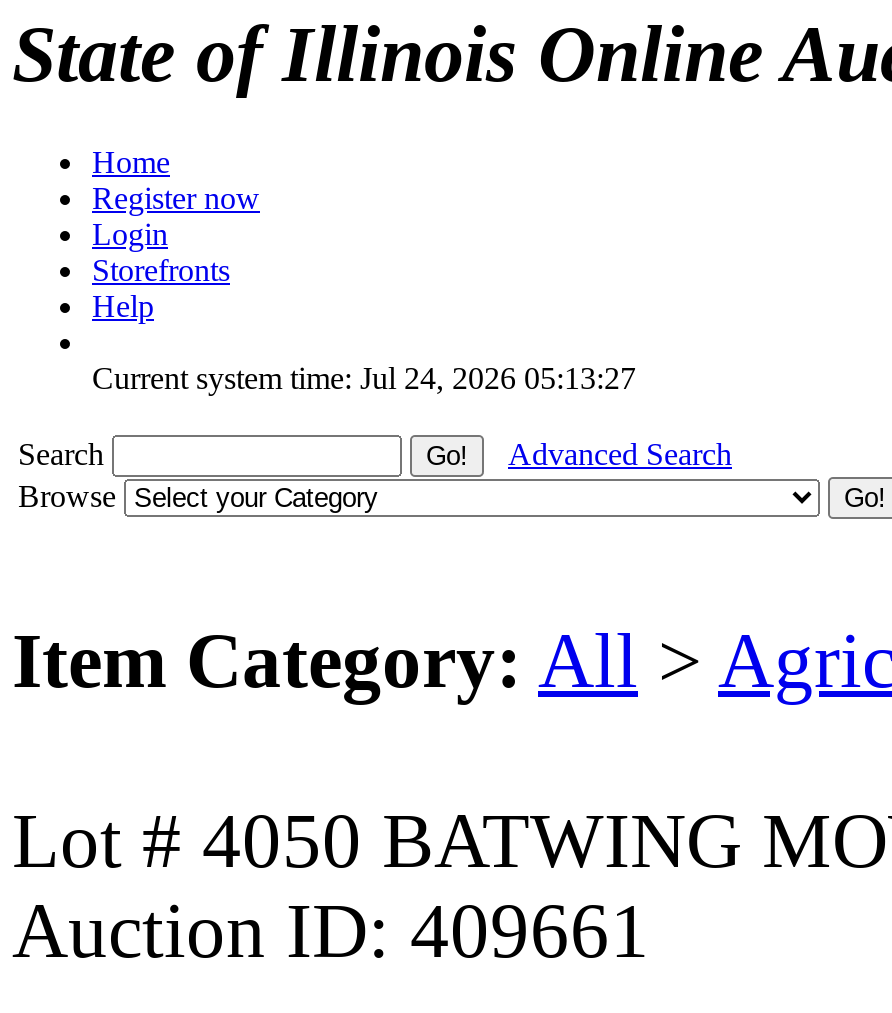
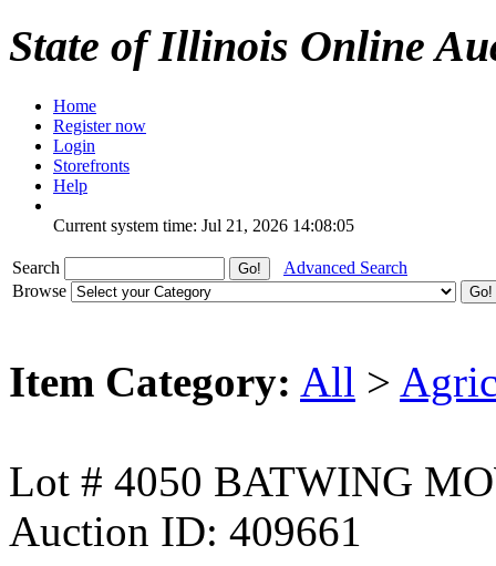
[92,361,636,395] Current system time: Jul 24, 2026 05:13:27 -> [53,216,354,235] Current system time: Jul 21, 2026 14:08:05

